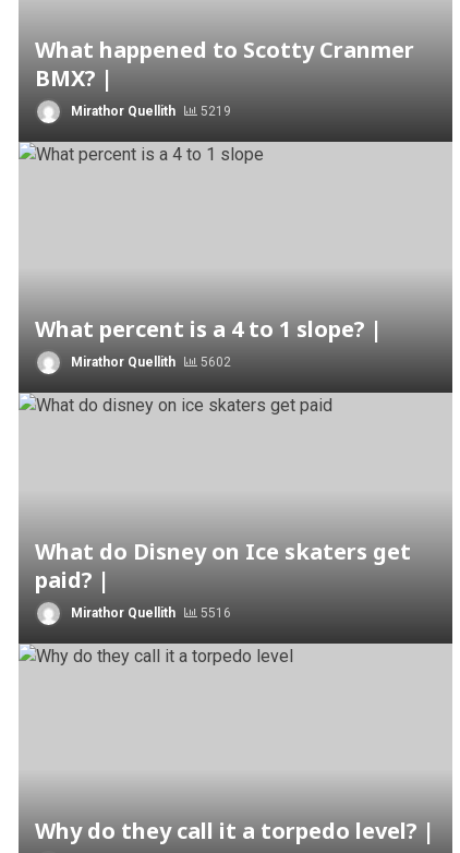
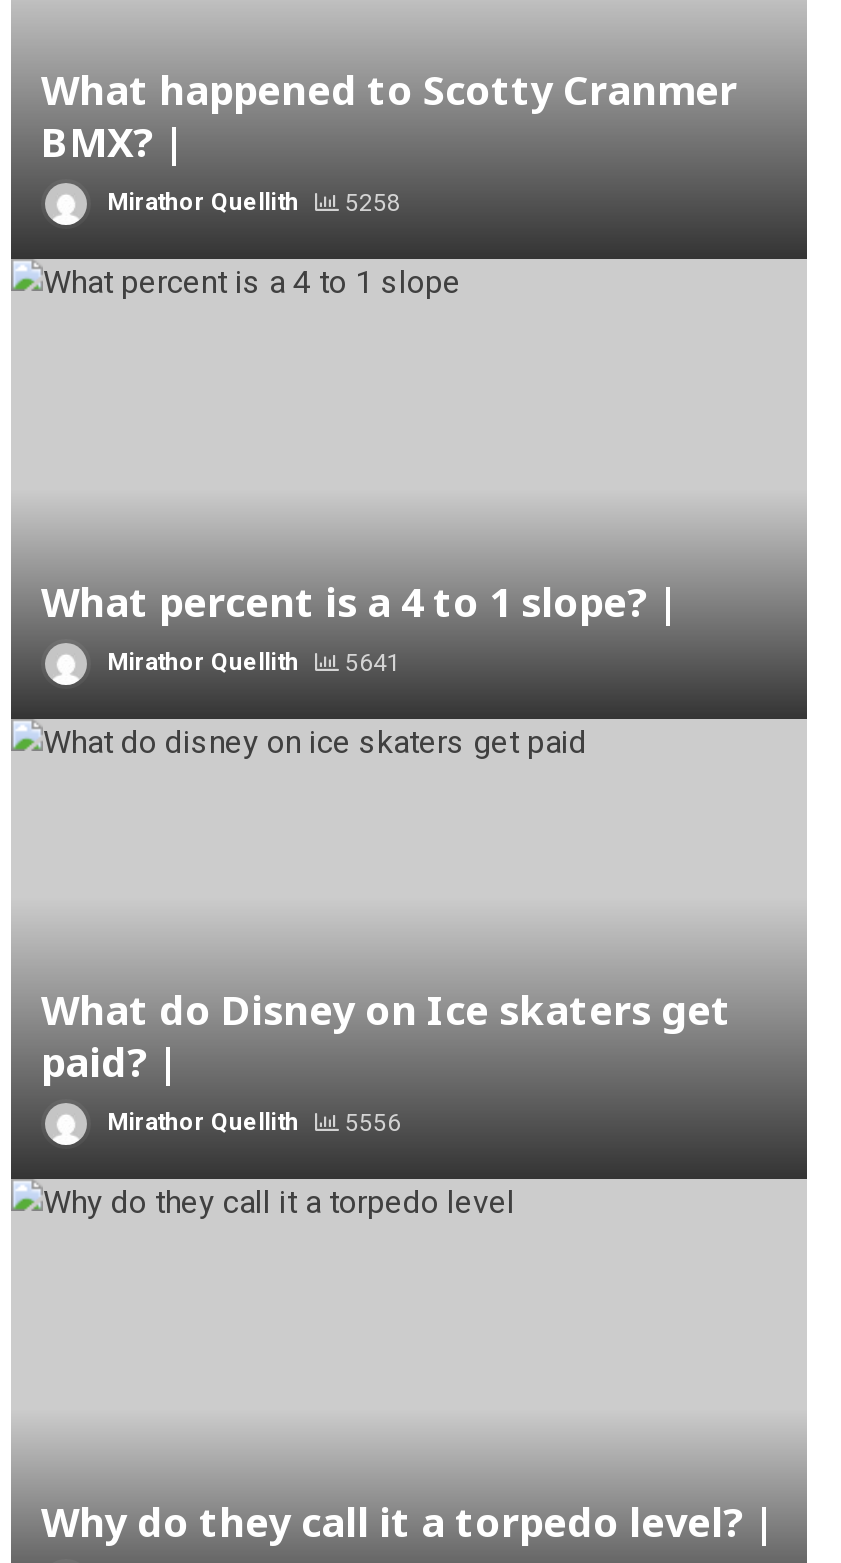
[68,103,231,119] Mirathor Quellith 5219 -> [101,188,401,216] Mirathor Quellith 5258
[68,354,231,369] Mirathor Quellith 5602 -> [101,648,401,676] Mirathor Quellith 5641
[68,605,231,620] Mirathor Quellith 5516 -> [101,1108,401,1136] Mirathor Quellith 5556

